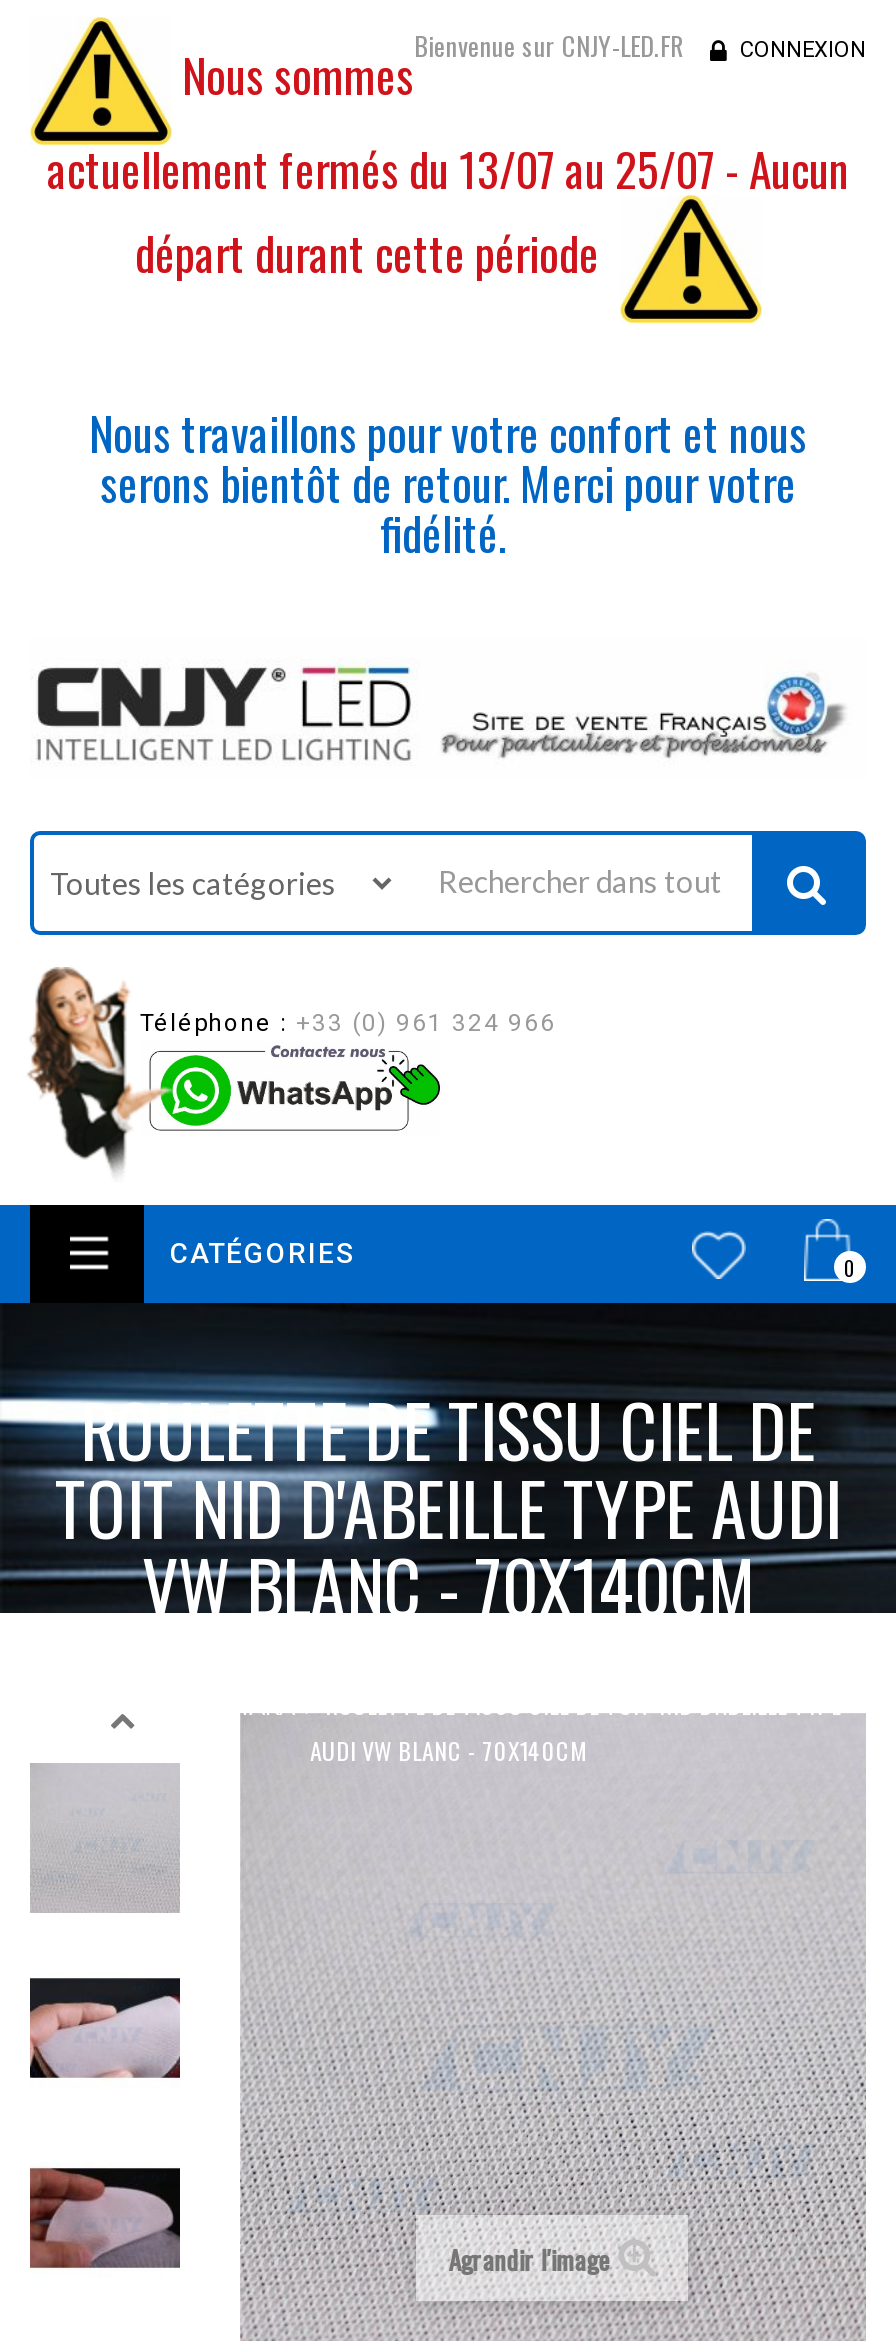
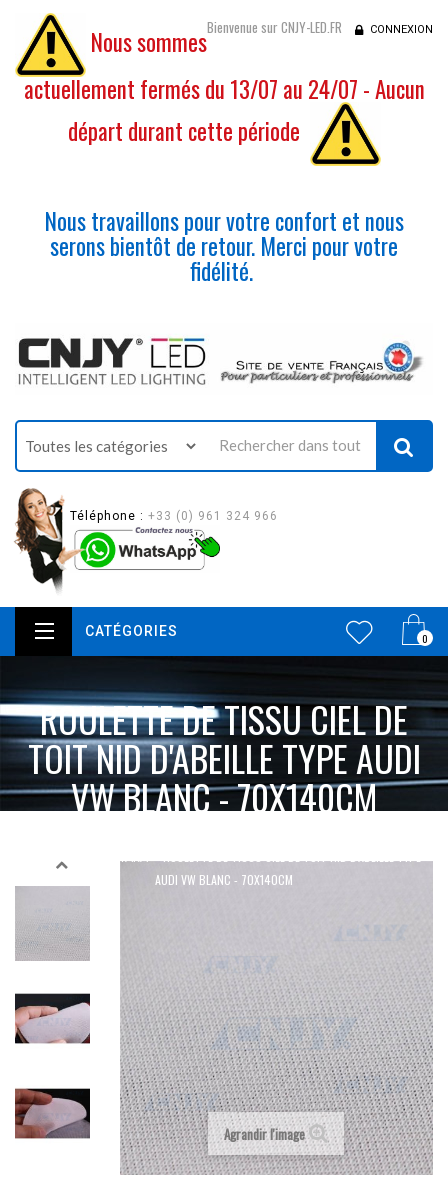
[47,135,849,203] actuellement fermés du 13/07 au 25/07 - Aucun -> [23,72,424,106] actuellement fermés du 13/07 au 24/07 - Aucun

